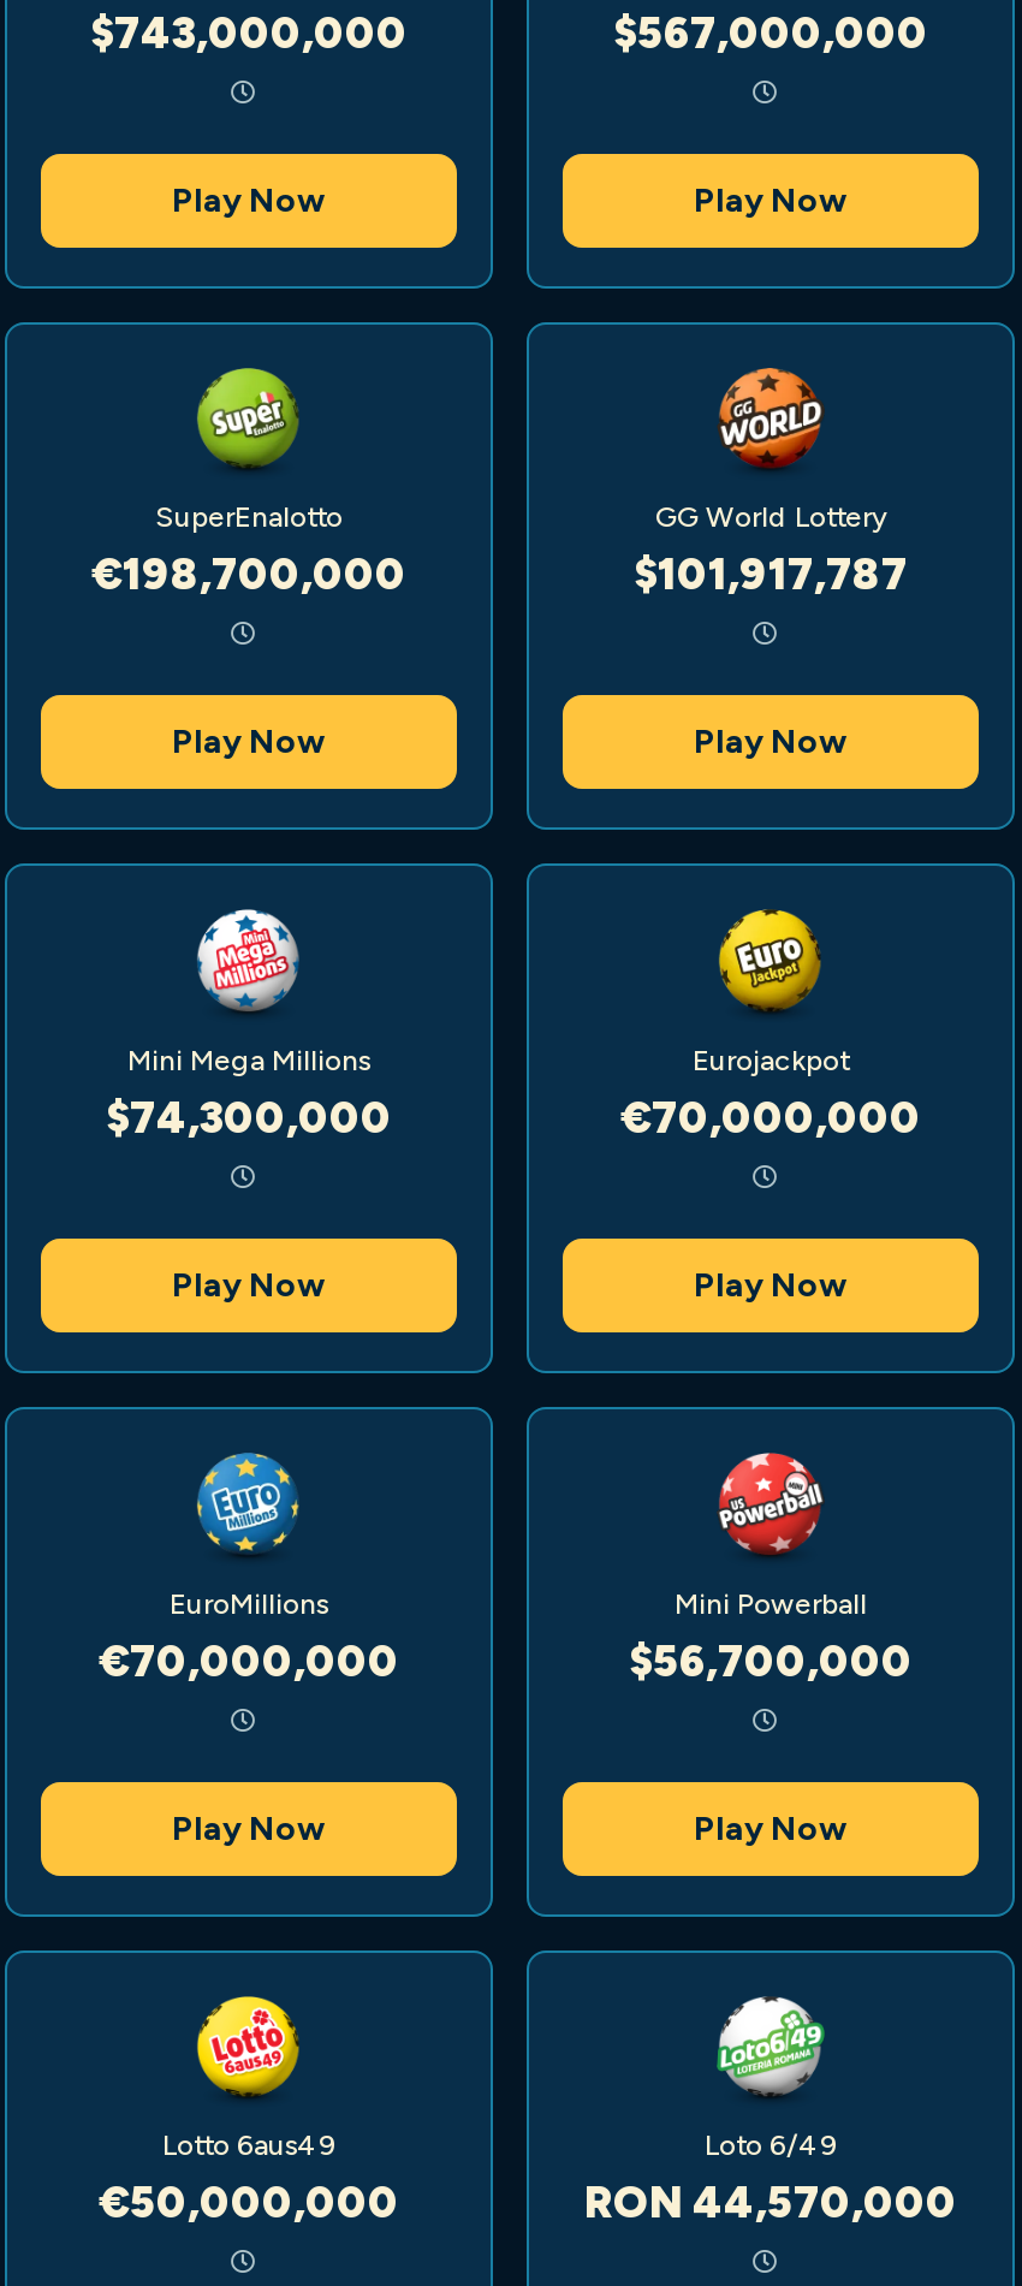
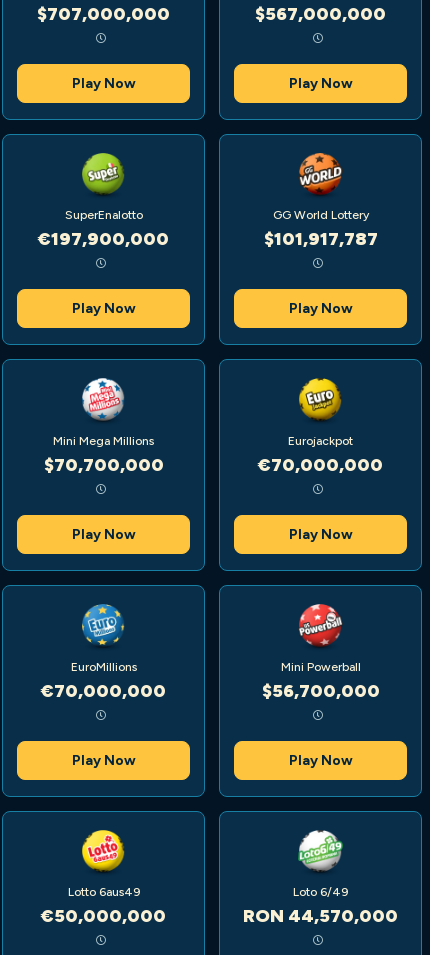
[90,6,408,59] $743,000,000 -> [37,3,170,25] $707,000,000
[91,549,406,602] €198,700,000 -> [38,228,169,250] €197,900,000
[106,1092,392,1145] $74,300,000 -> [43,454,163,476] $70,700,000

